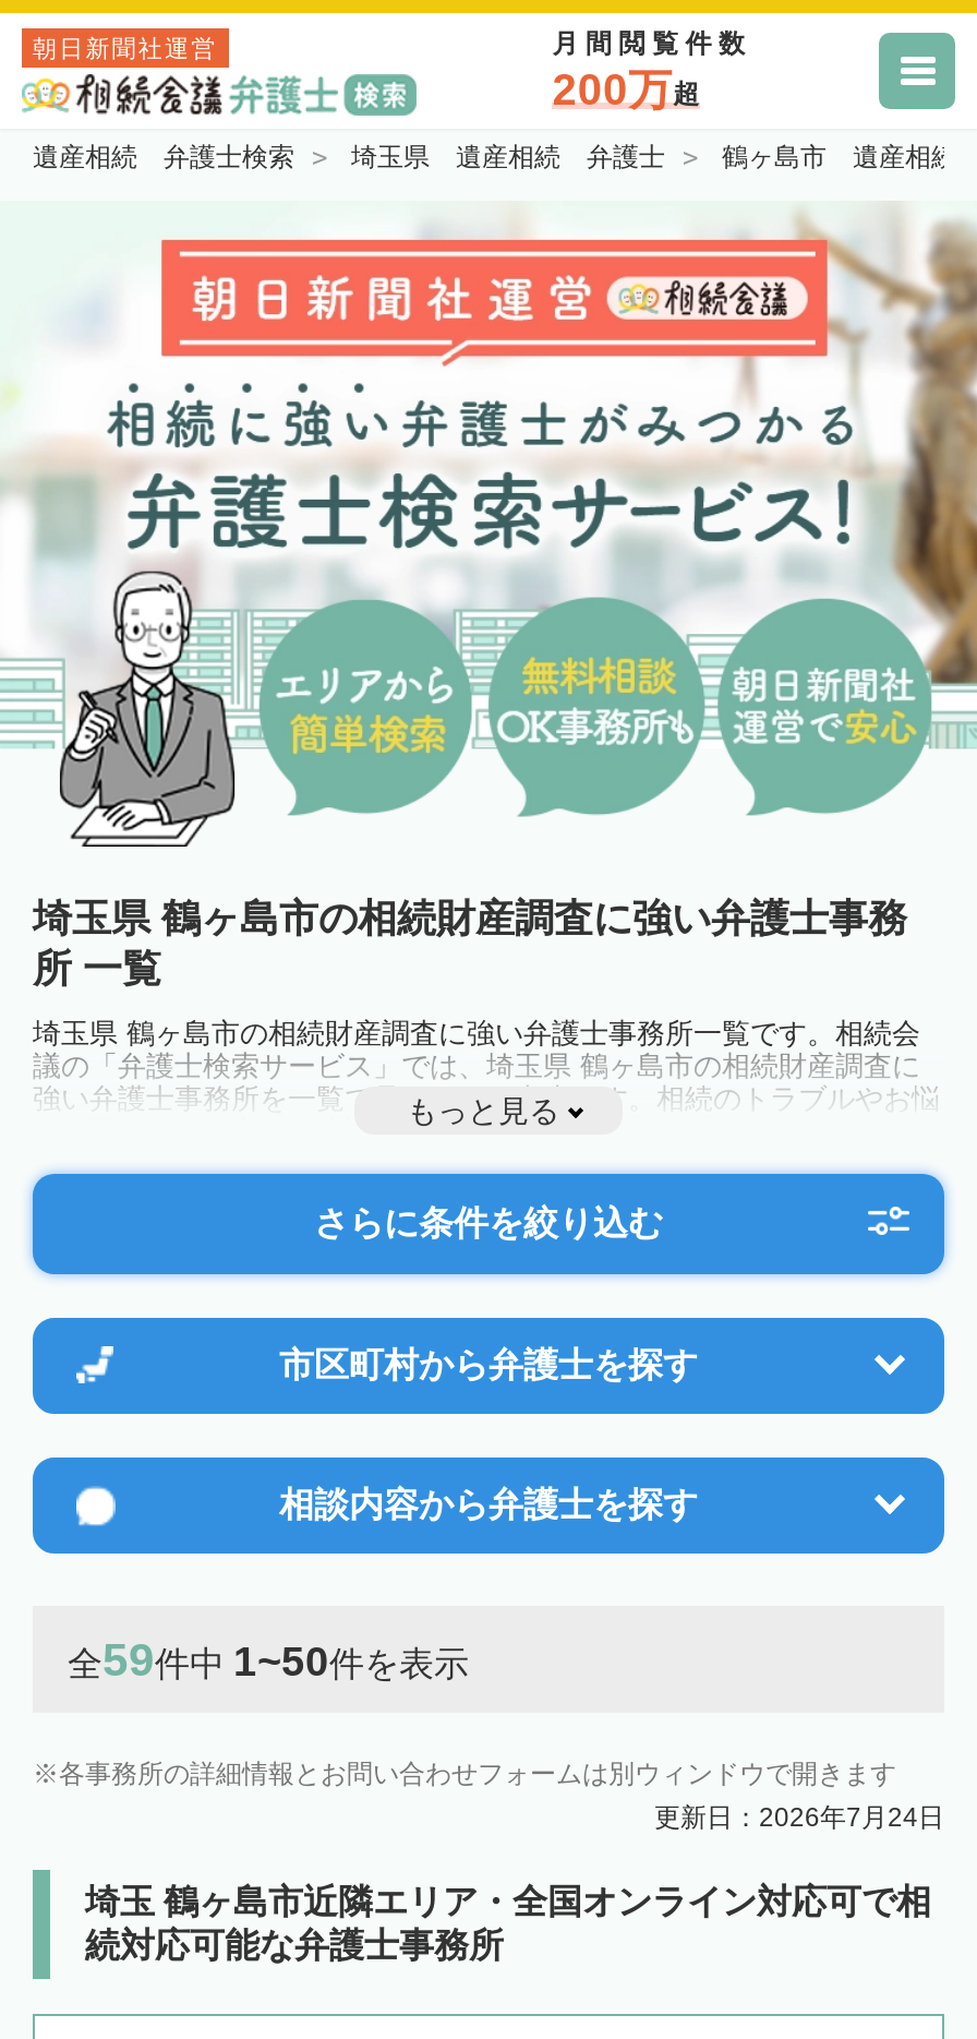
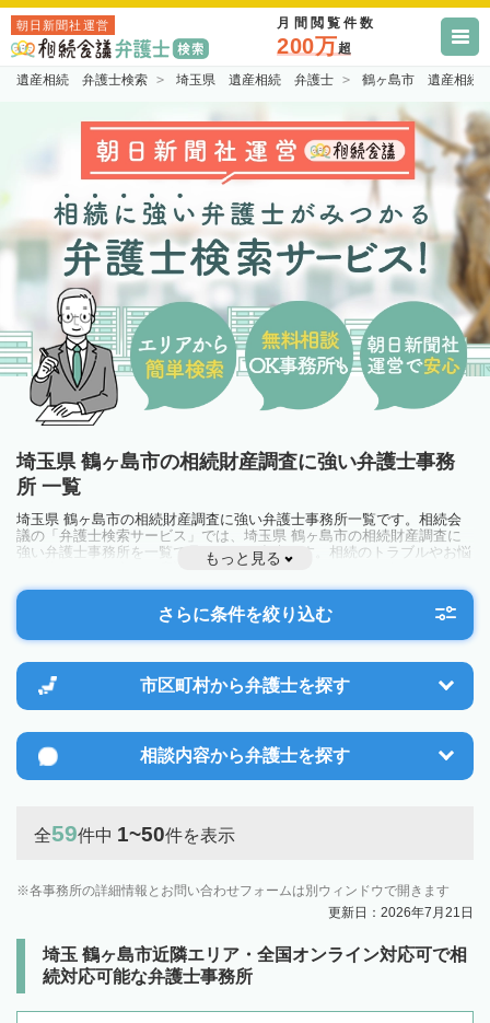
[654,1802,944,1833] 更新日：2026年7月24日 -> [328,905,474,920] 更新日：2026年7月21日

